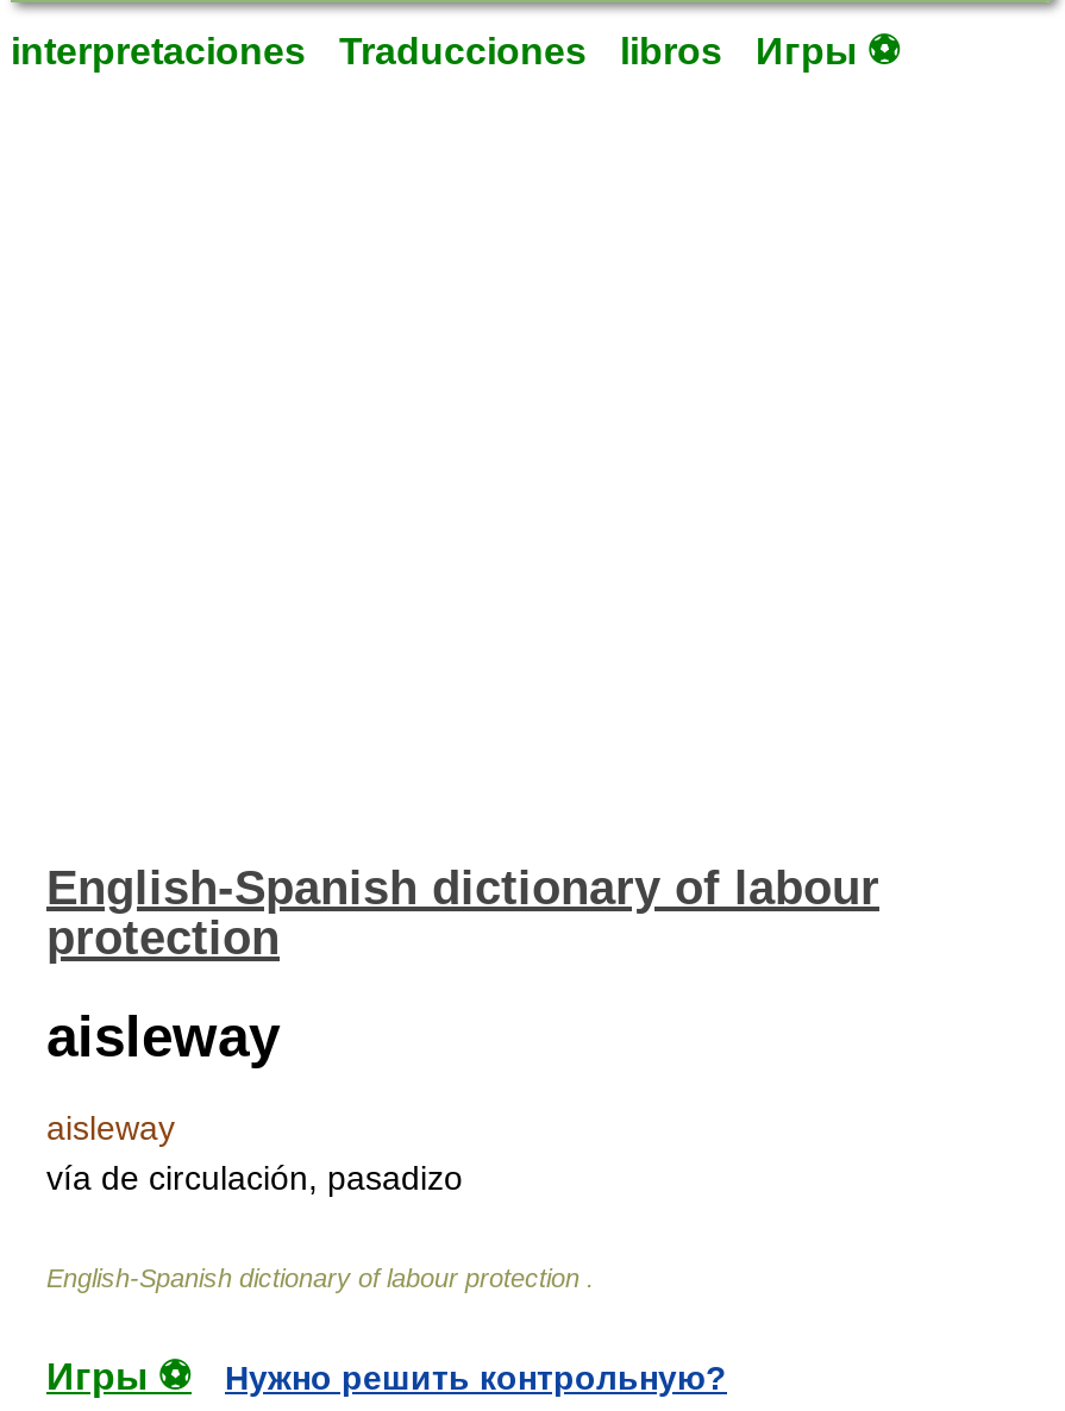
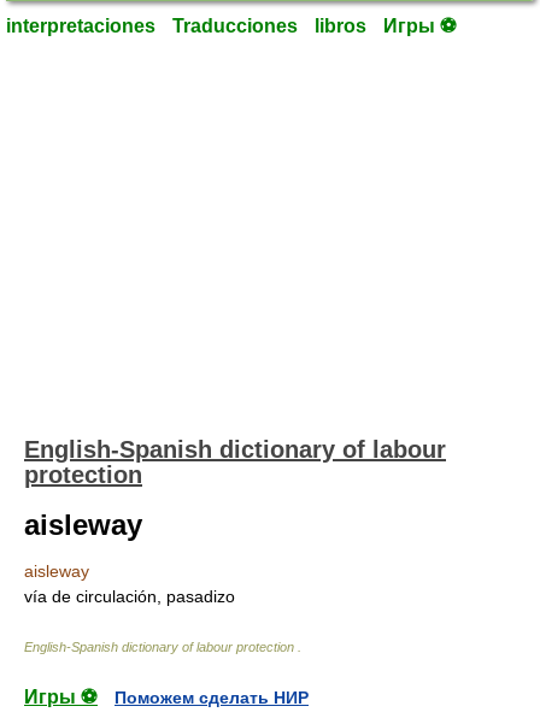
[225,1359,727,1397] Нужно решить контрольную? -> [115,688,309,707] Поможем сделать НИР

